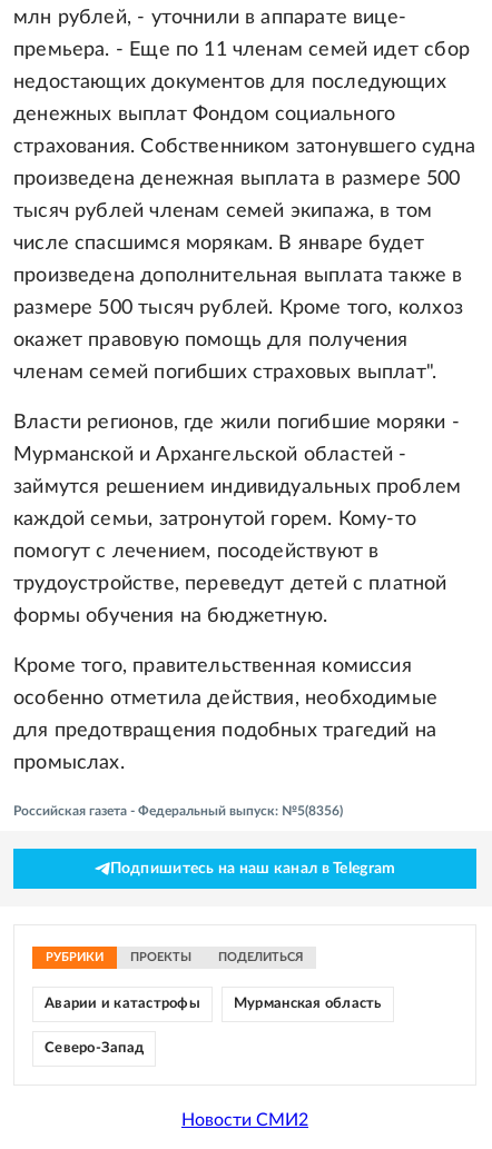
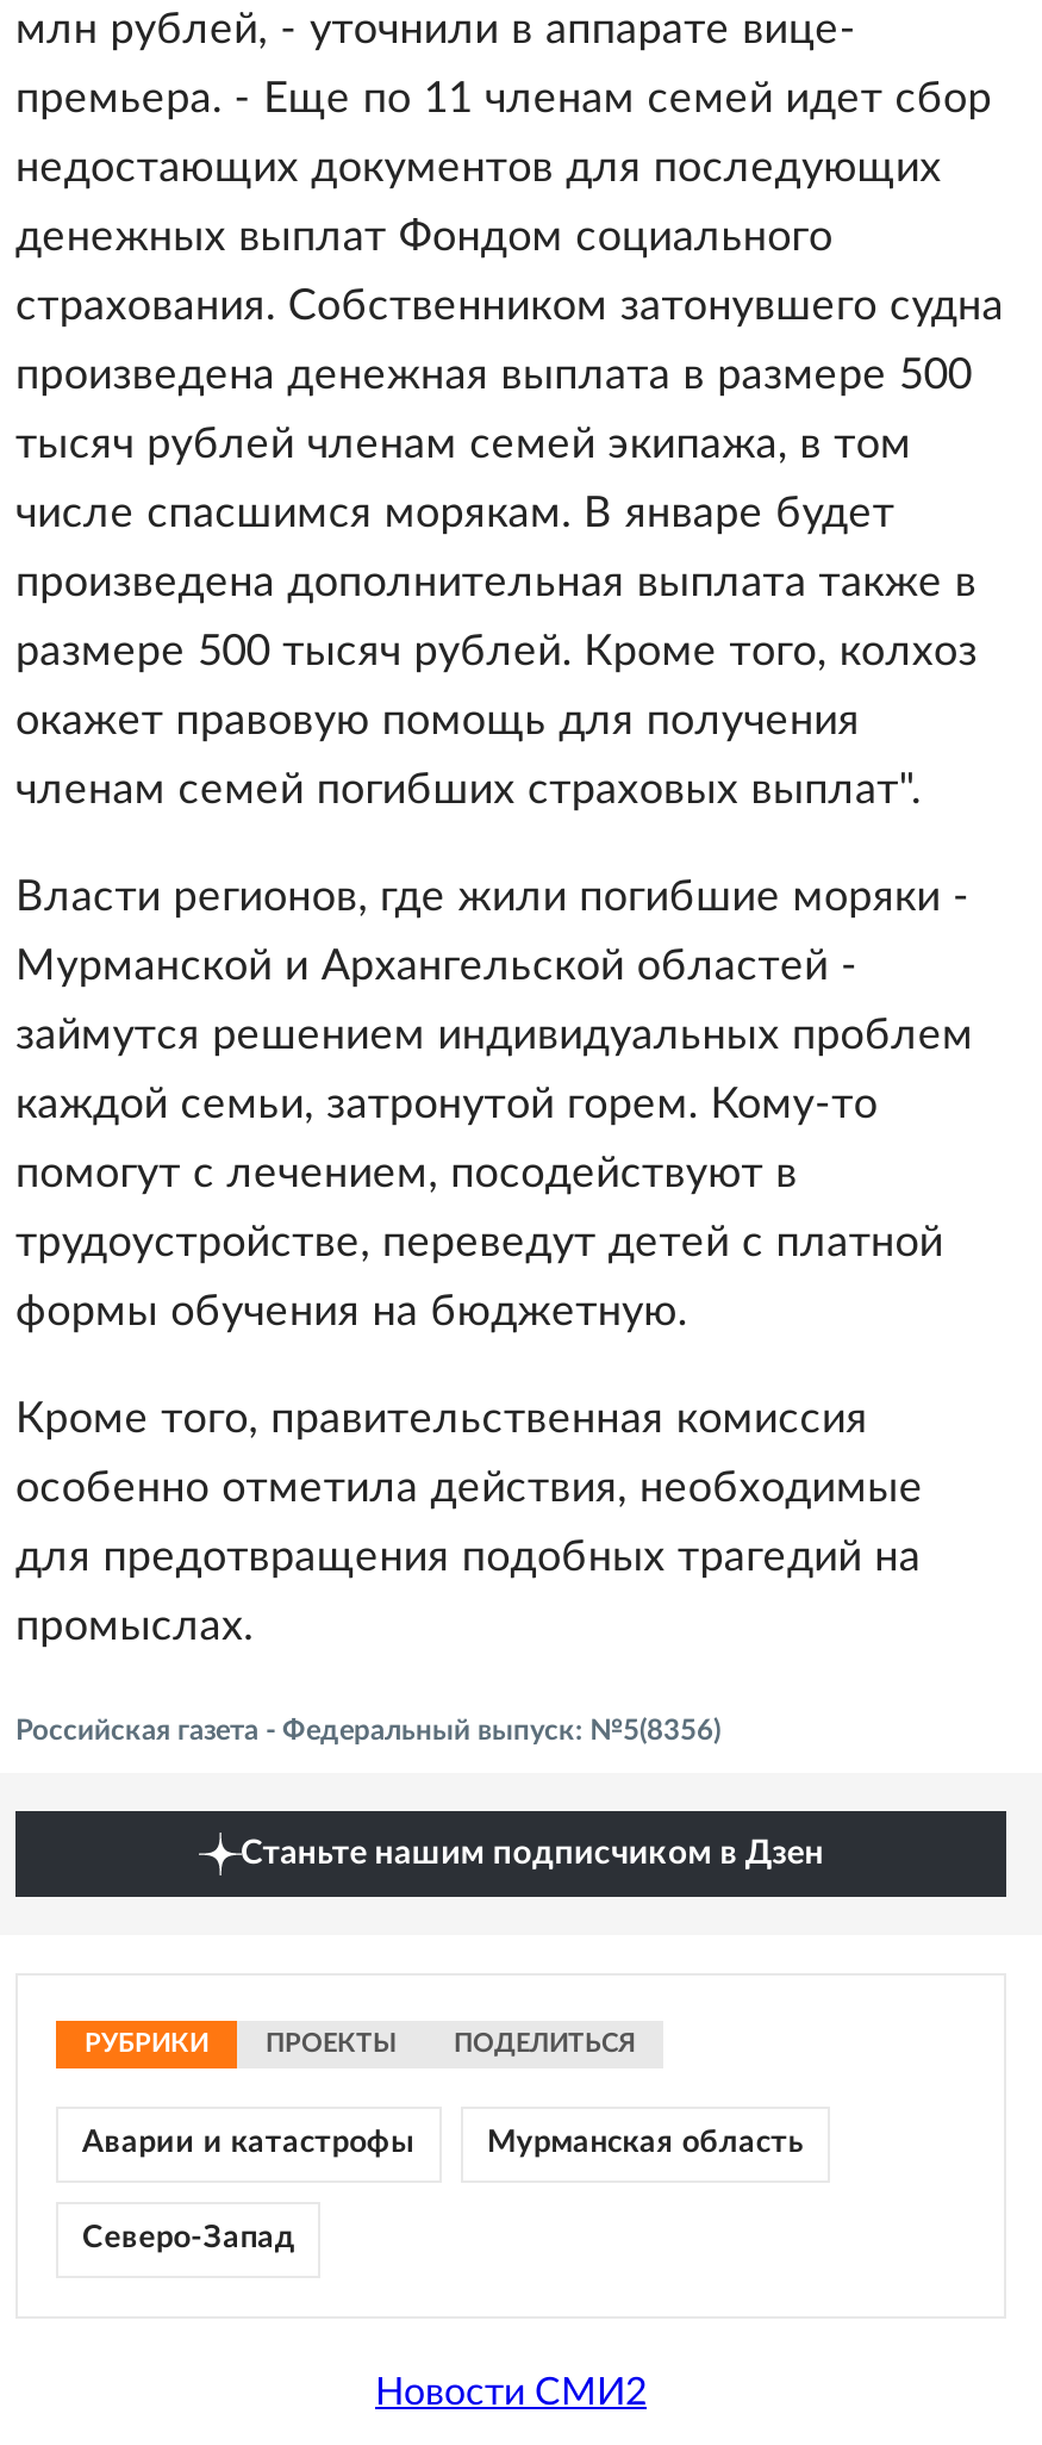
[110,861,396,877] Подпишитесь на наш канал в Telegram -> [241,1838,824,1871] Станьте нашим подписчиком в Дзен

